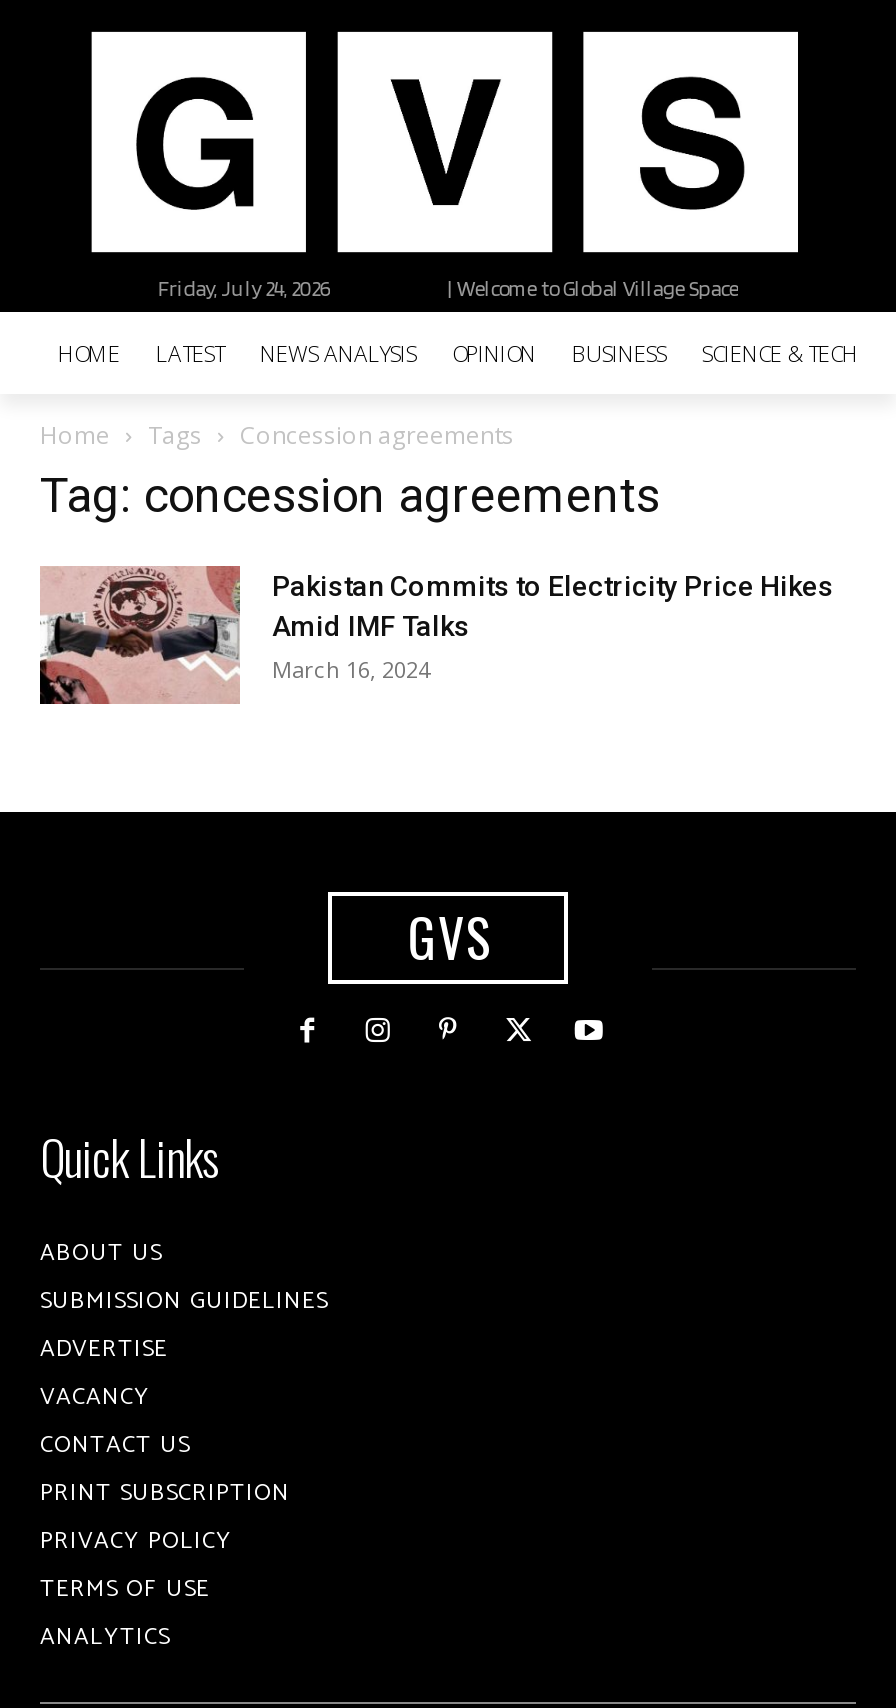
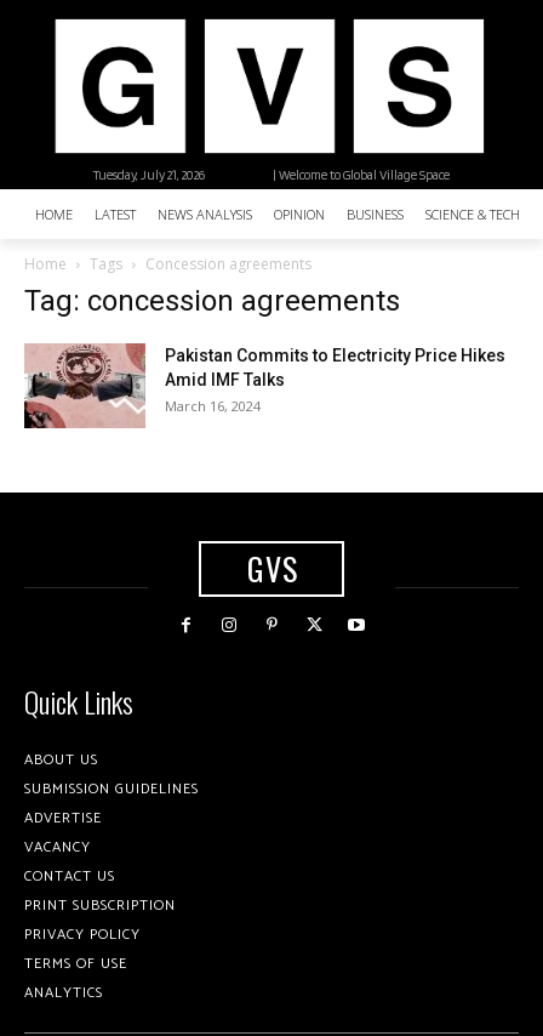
[157,274,329,302] Friday, July 24, 2026 -> [93,166,204,183] Tuesday, July 21, 2026

